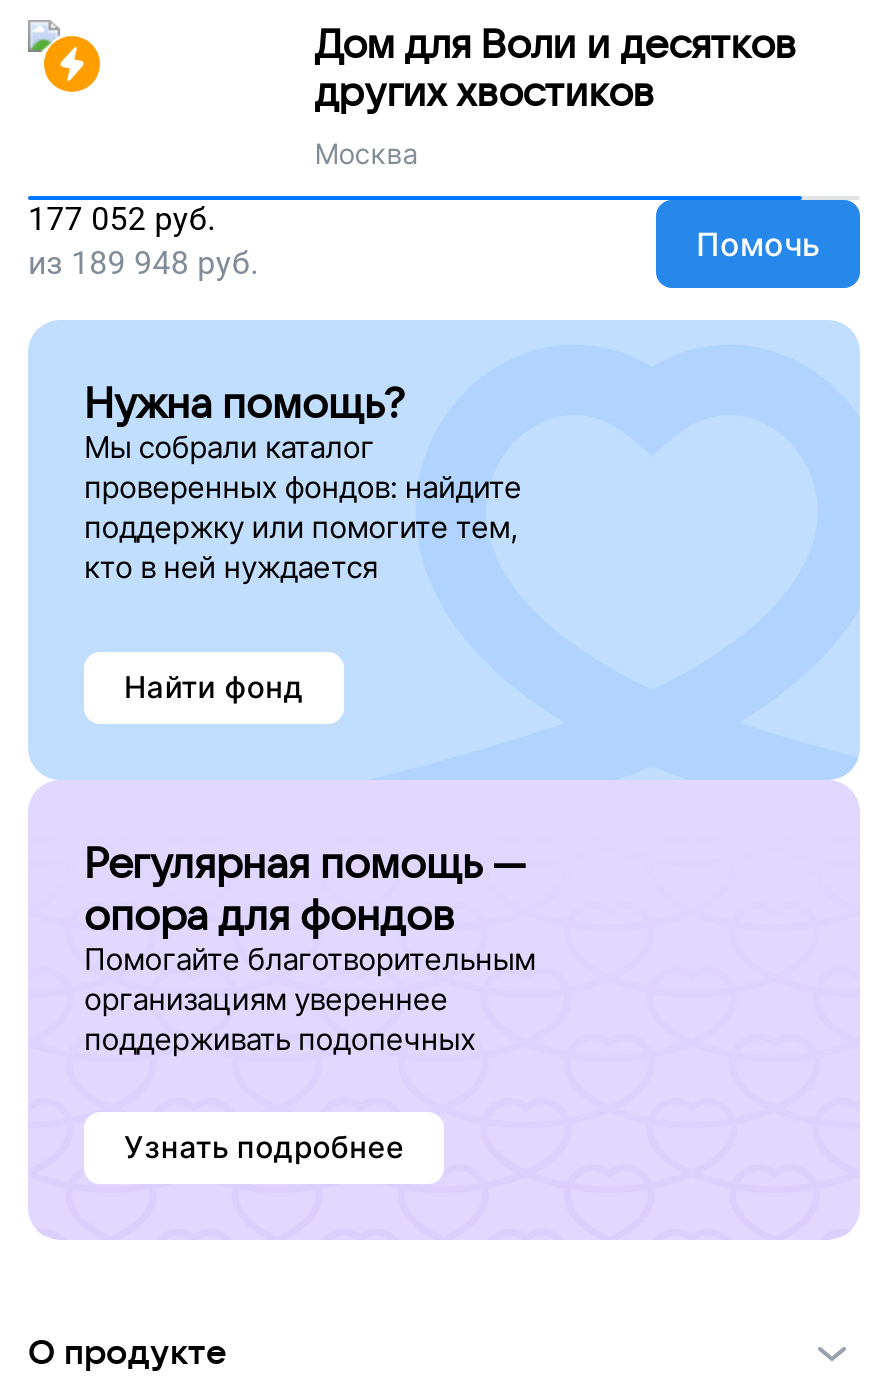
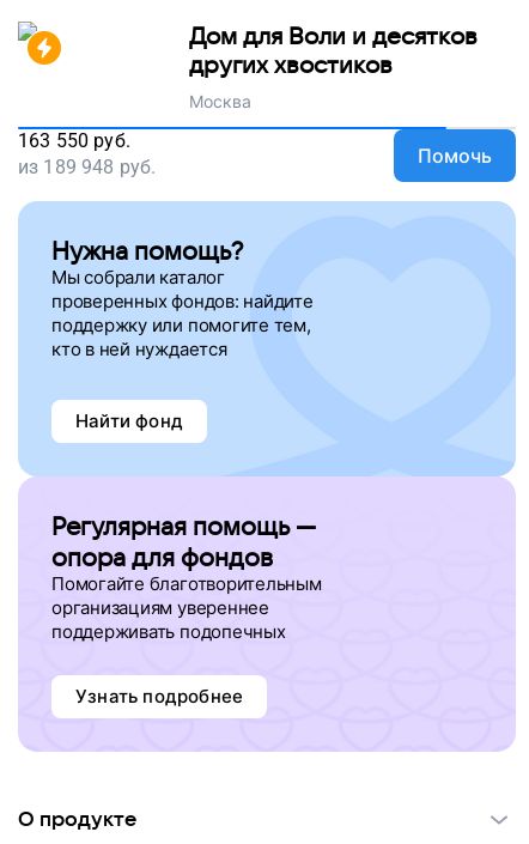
[28,200,216,238] 177 052 руб. -> [18,129,130,152] 163 550 руб.

